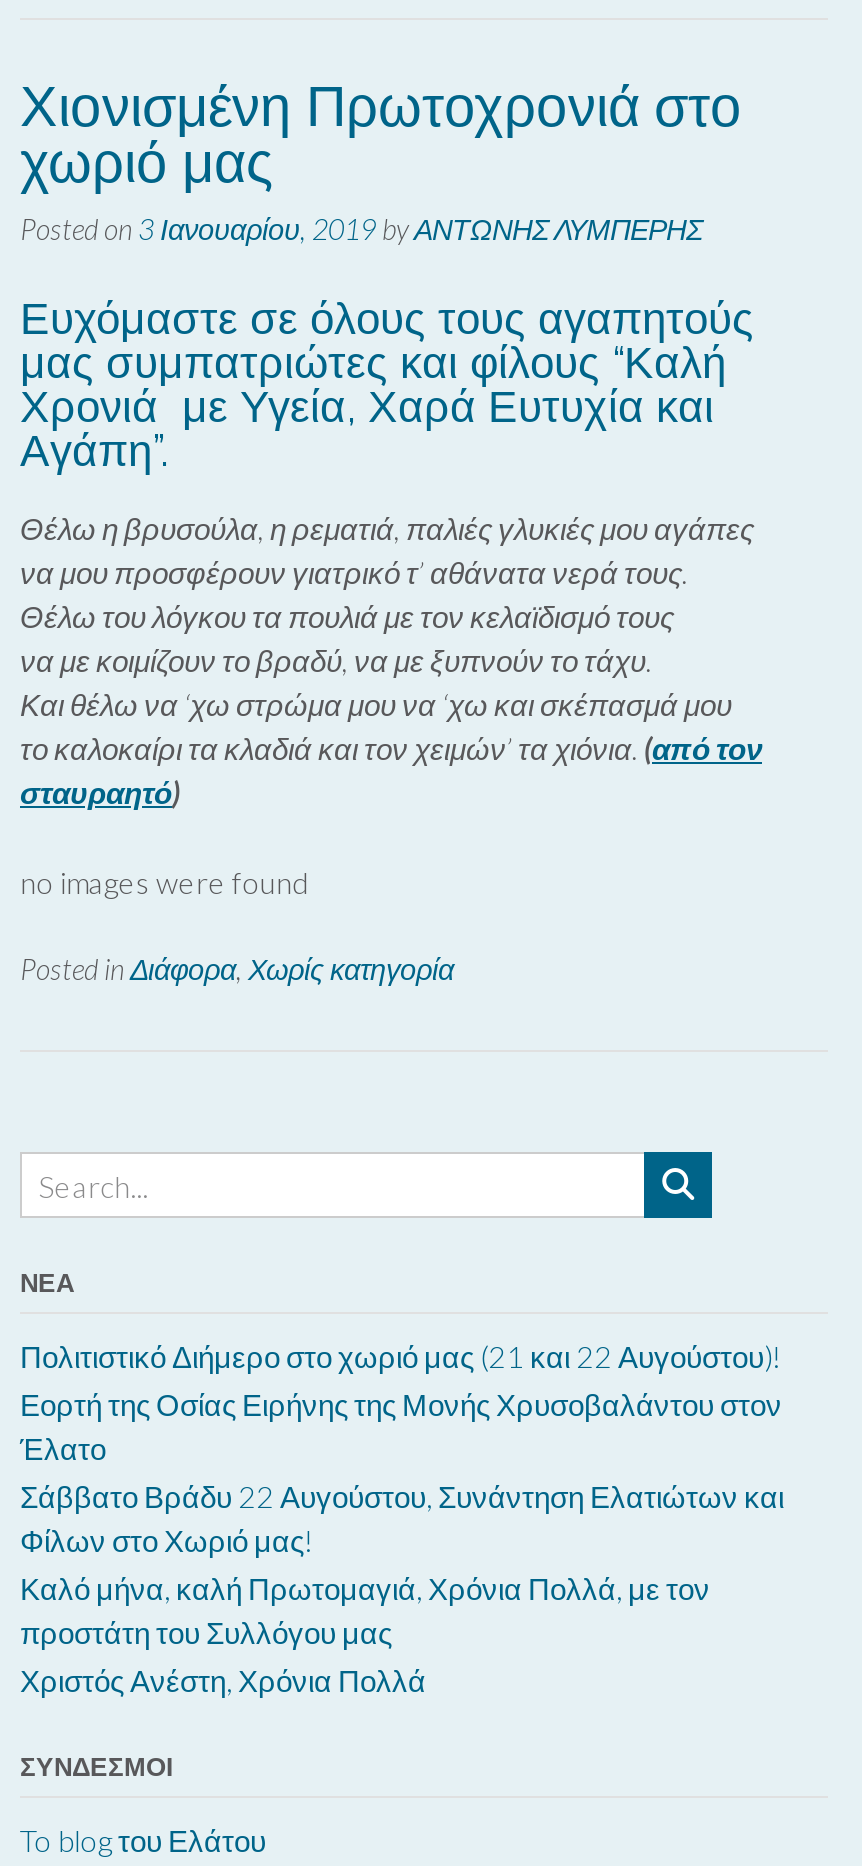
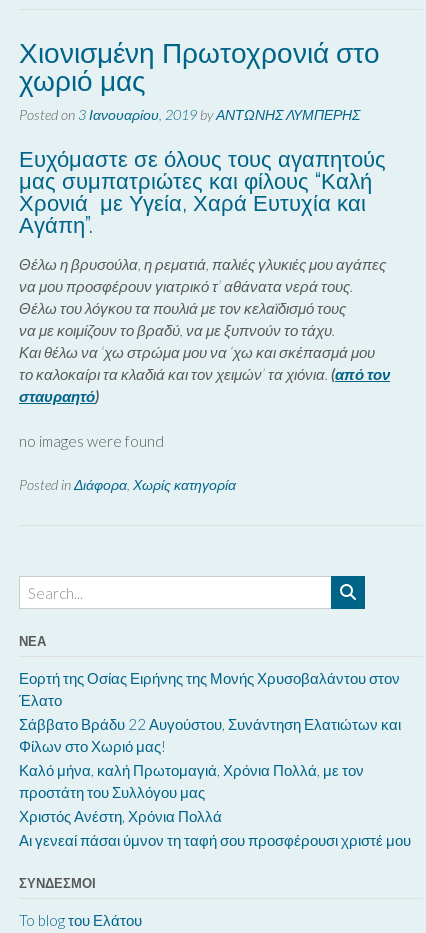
[20,1338,782,1374] Πολιτιστικό Διήμερο στο χωριό μας (21 και 22 Αυγούστου)! -> none
moved [20,1386,784,1698] -> [19,669,401,825]: Εορτή της Οσίας Ειρήνης της Μονής Χρυσοβαλάντου στον | Έλατο | Σάββατο Βράδυ 22 Αυγούστου, Συνάντηση Ελατιώτων και | Φίλων στο Χωριό μας! | Καλό μήνα, καλή Πρωτομαγιά, Χρόνια Πολλά, με τον | προστάτη του Συλλόγου μας | Χριστός Ανέστη, Χρόνια Πολλά
none -> [19,831,411,849] Αι γενεαί πάσαι ύμνον τη ταφή σου προσφέρουσι χριστέ μου

